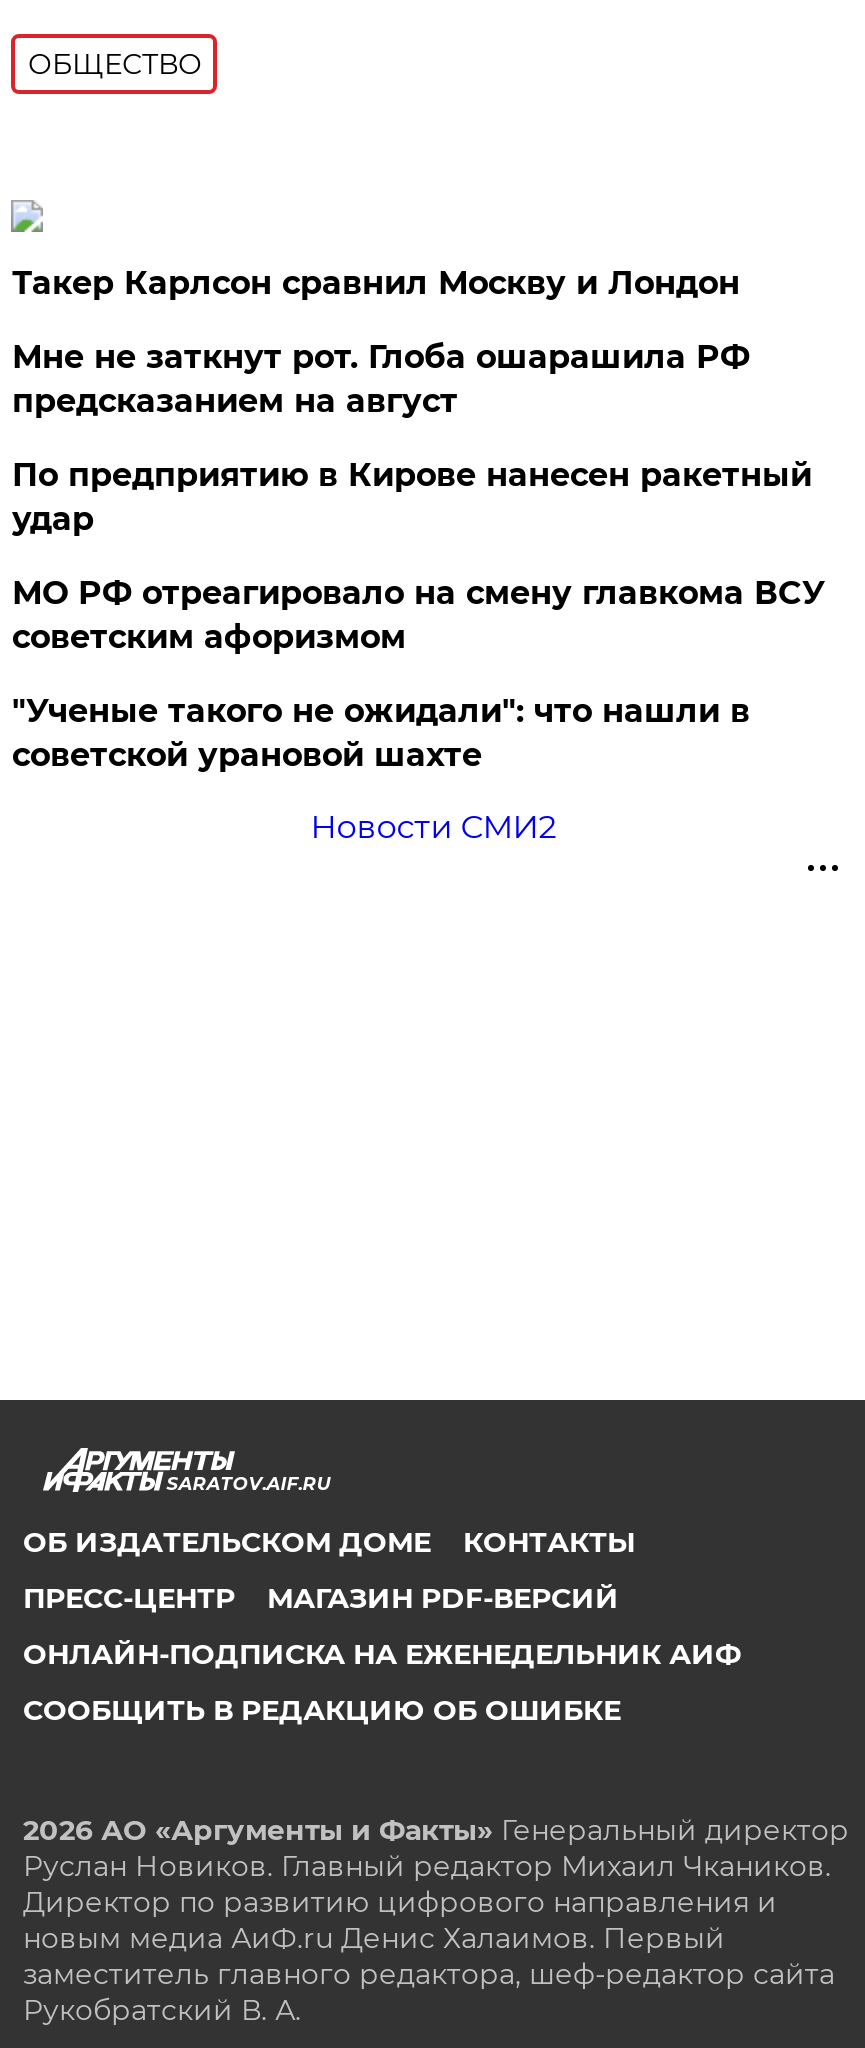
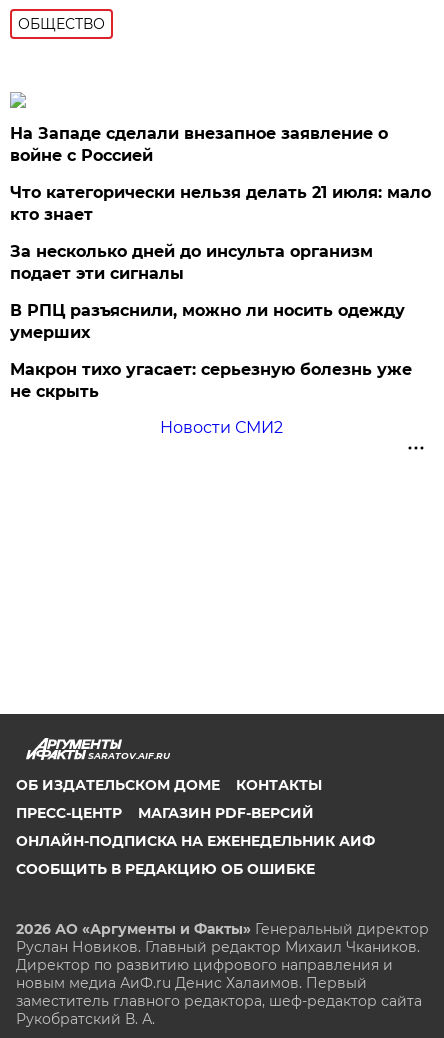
[12,265,740,303] Такер Карлсон сравнил Москву и Лондон -> [10,124,388,165] На Западе сделали внезапное заявление о | войне с Россией
[12,339,750,421] Мне не заткнут рот. Глоба ошарашила РФ | предсказанием на август -> [10,183,431,224] Что категорически нельзя делать 21 июля: мало | кто знает
[12,457,812,539] По предприятию в Кирове нанесен ракетный | удар -> [10,242,373,283] За несколько дней до инсульта организм | подает эти сигналы
[12,575,826,657] МО РФ отреагировало на смену главкома ВСУ | советским афоризмом -> [10,301,405,342] В РПЦ разъяснили, можно ли носить одежду | умерших
[12,693,750,775] "Ученые такого не ожидали": что нашли в | советской урановой шахте -> [10,360,412,401] Макрон тихо угасает: серьезную болезнь уже | не скрыть

